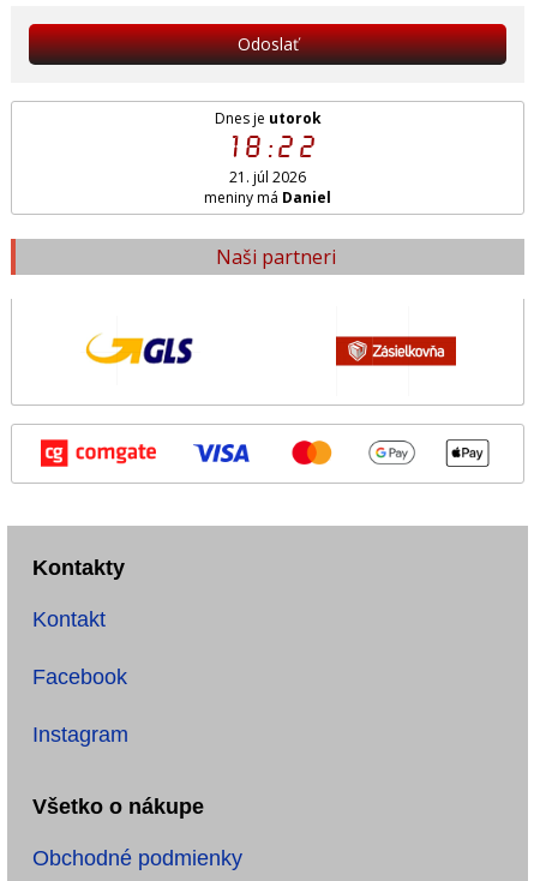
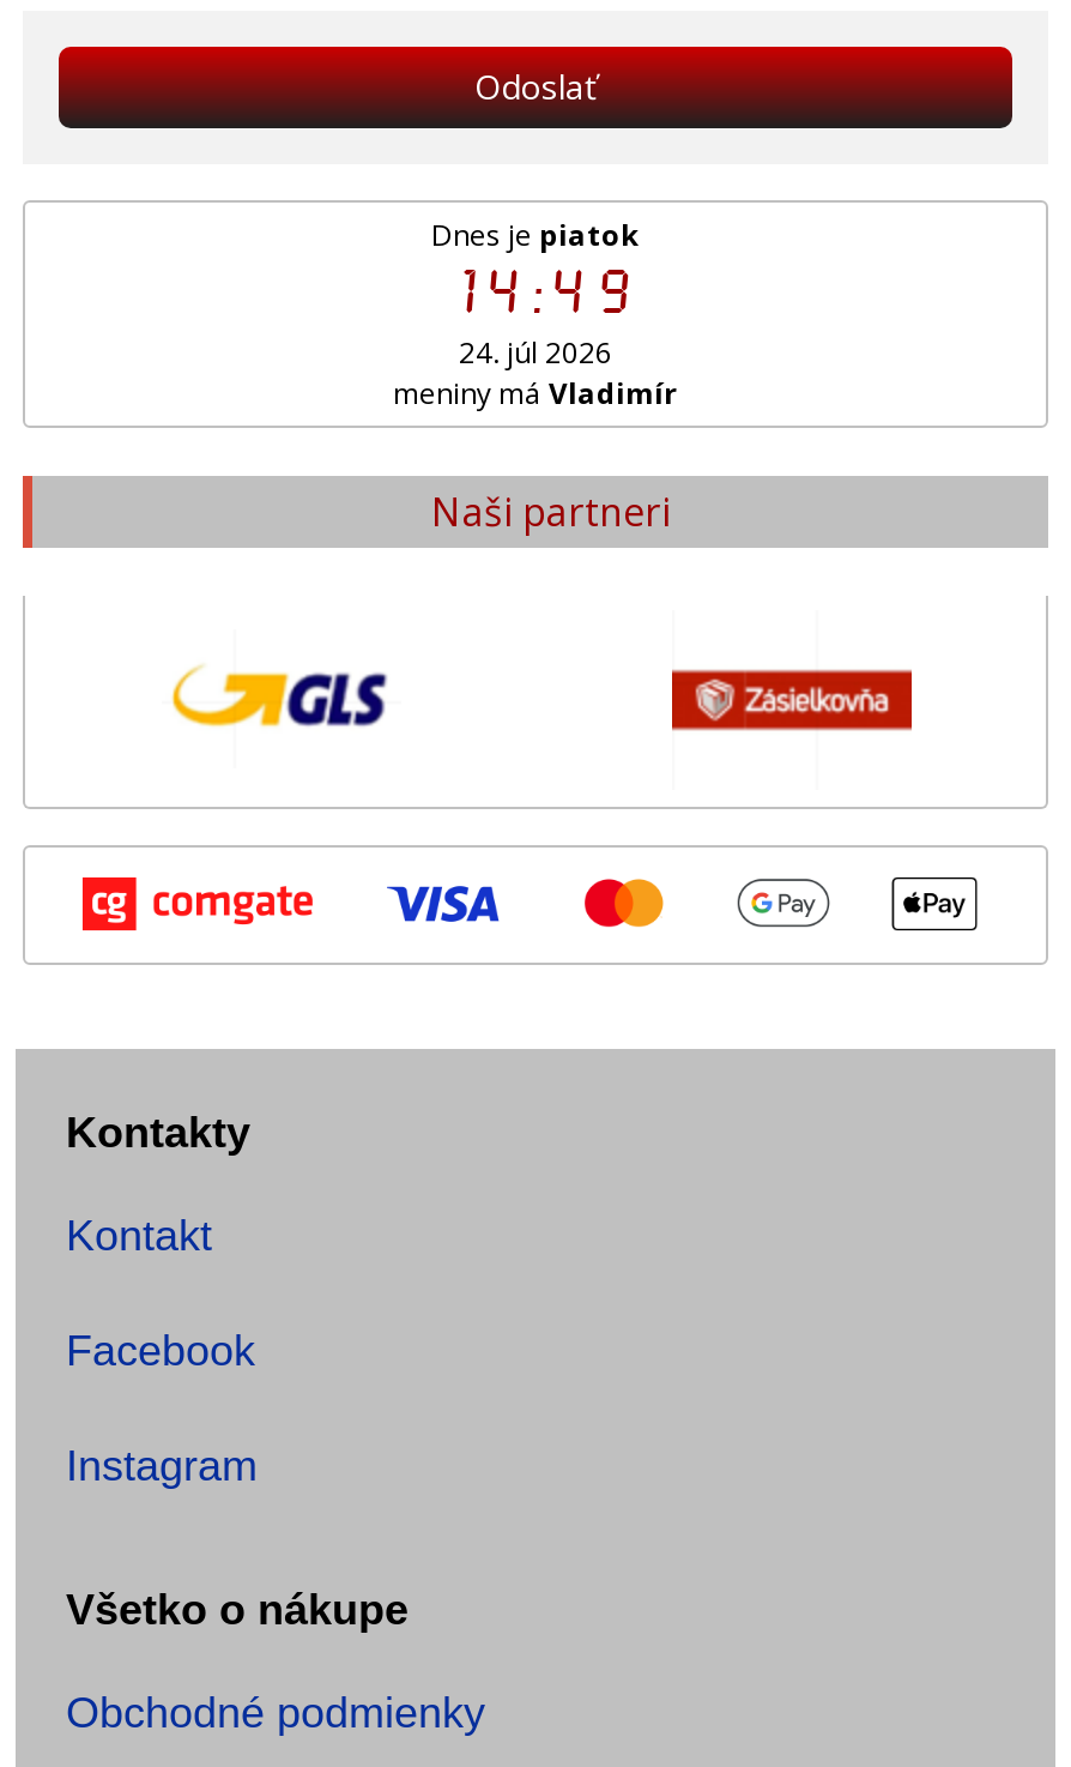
[214,108,321,128] Dnes je utorok -> [431,214,640,254] Dnes je piatok
[220,128,315,166] 18:22 -> [441,254,630,331] 14:49
[229,166,306,187] 21. júl 2026 -> [459,331,612,372] 24. júl 2026
[204,187,331,207] meniny má Daniel -> [393,372,678,413] meniny má Vladimír

